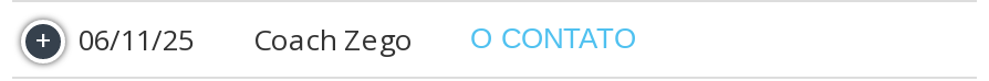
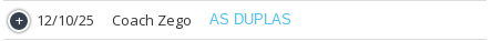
[79,20,194,59] 06/11/25 -> [37,10,94,30] 12/10/25
[470,22,636,55] O CONTATO -> [209,11,291,28] AS DUPLAS

